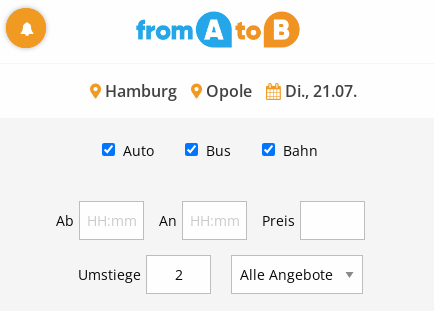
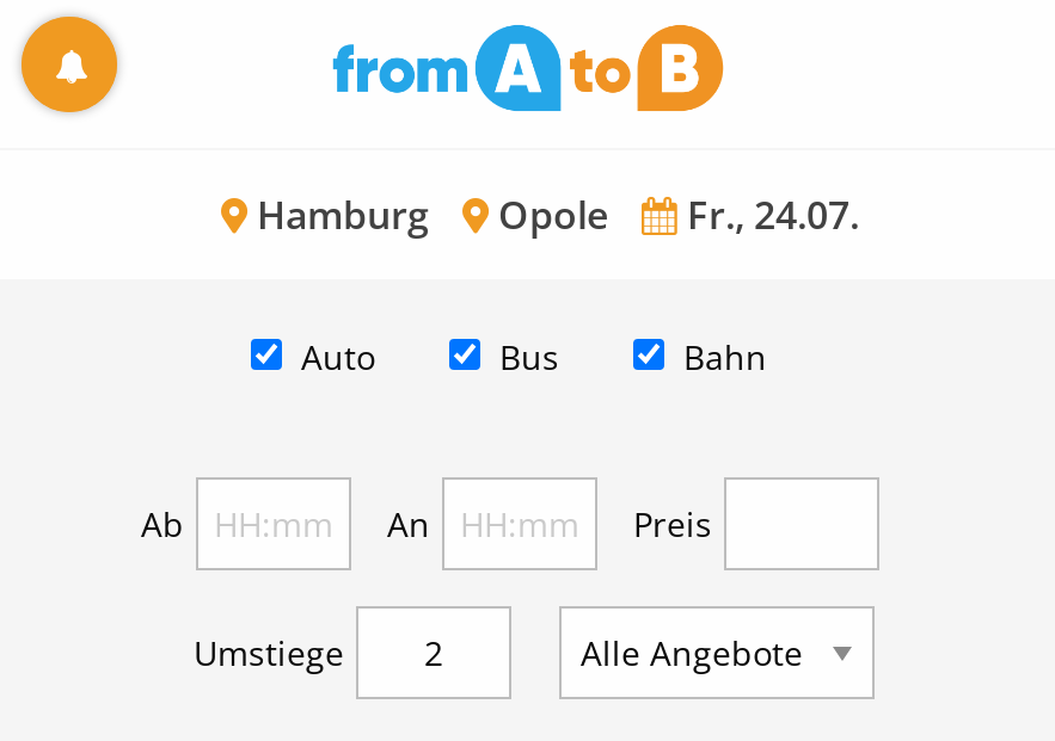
[100,79,356,101] Hamburg Opole Di., 21.07. -> [247,187,859,240] Hamburg Opole Fr., 24.07.

